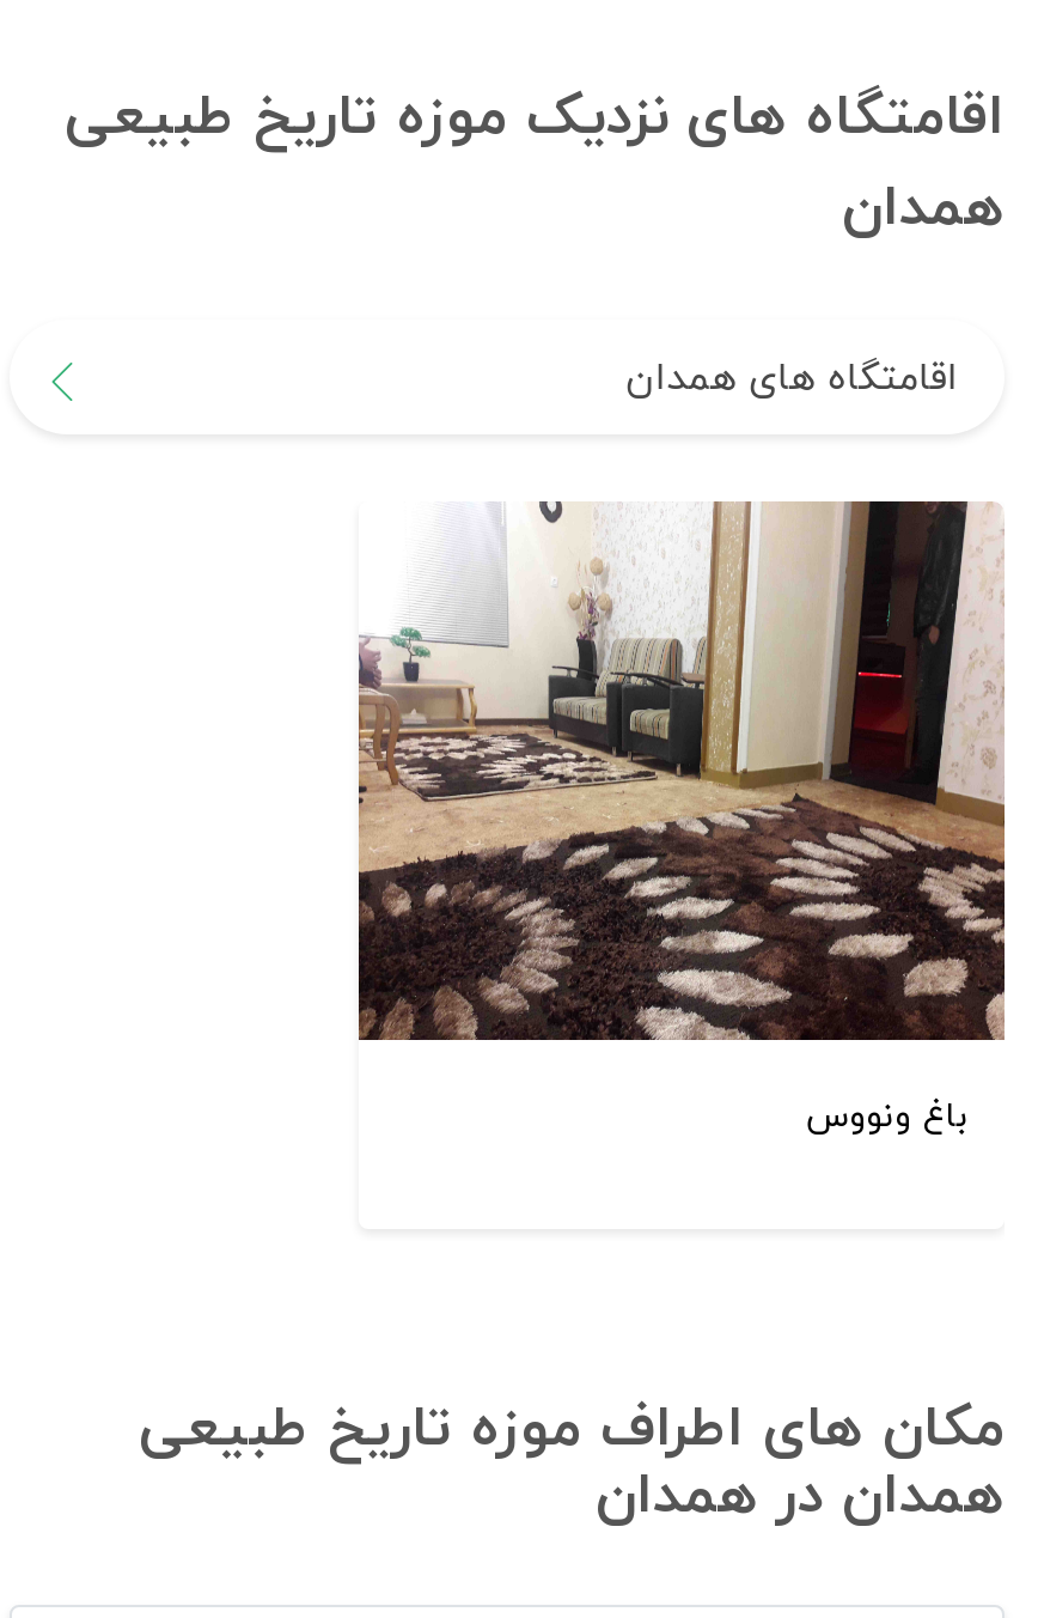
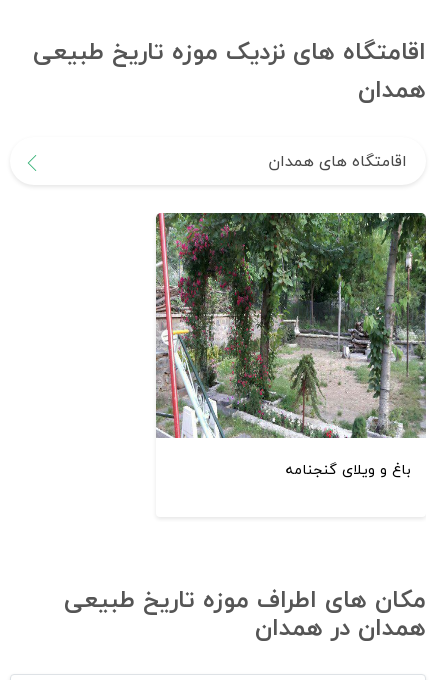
[356,499,1007,1146] [image] | باغ ونووس -> [155,212,427,482] [image] | باغ و ویلای گنجنامه

